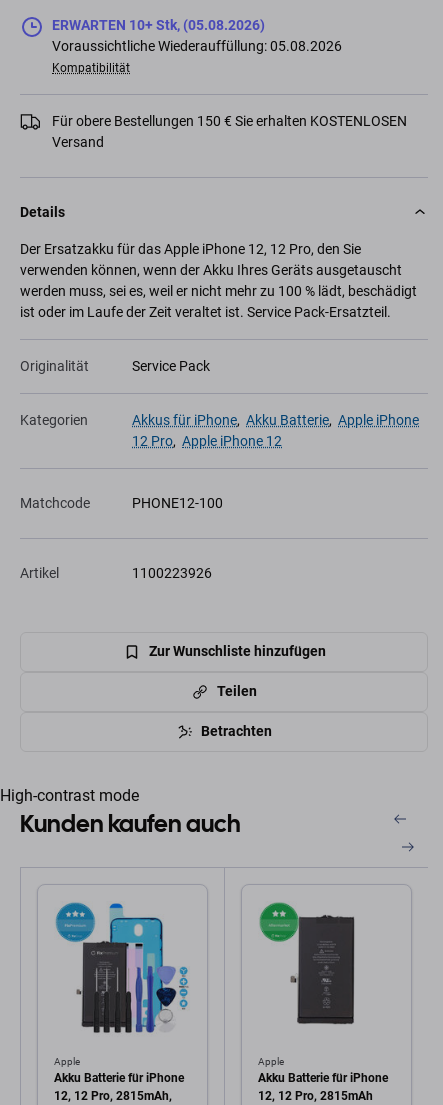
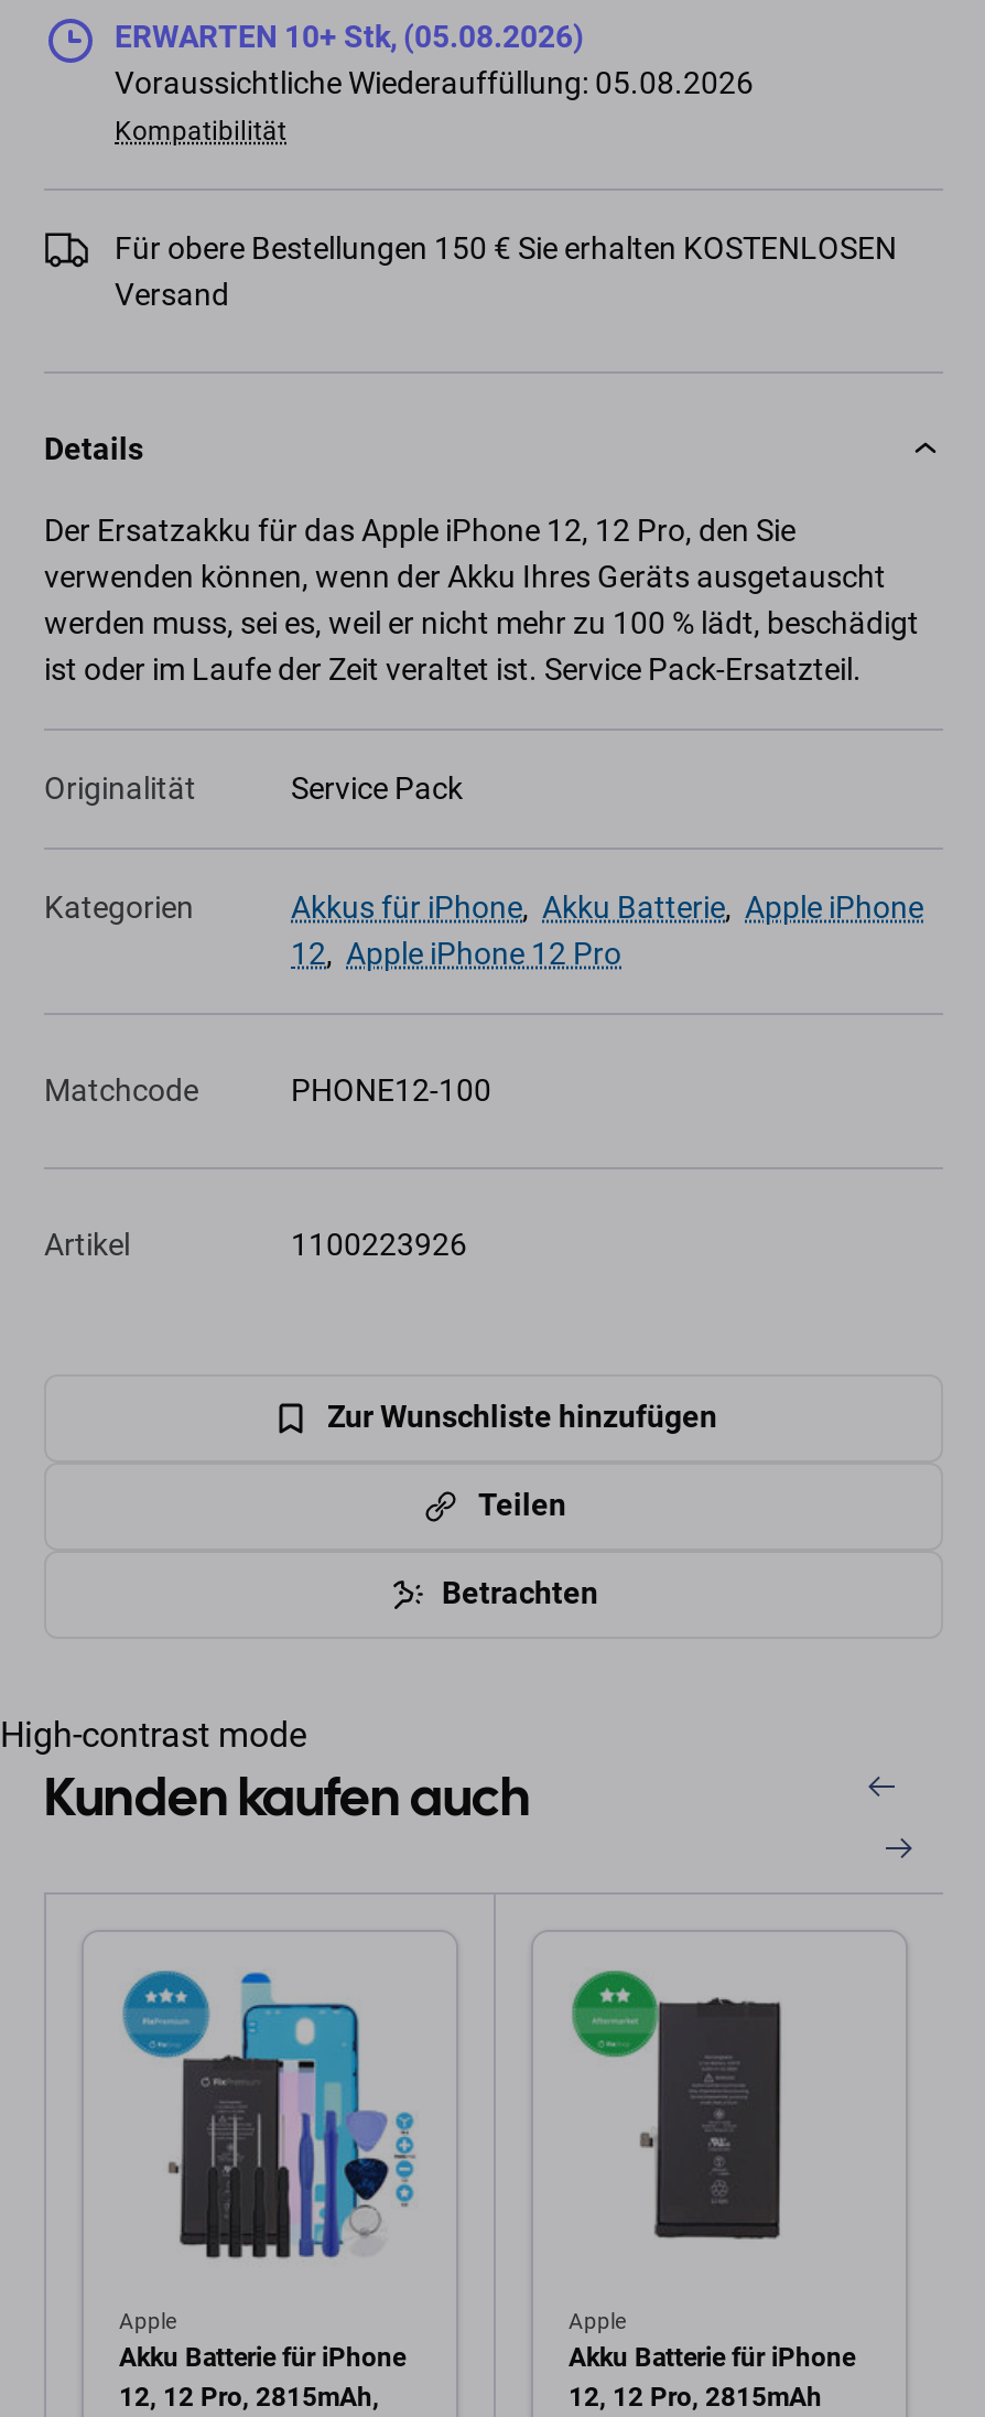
[132,433,282,449] 12 Pro, Apple iPhone 12 -> [291,935,621,971] 12, Apple iPhone 12 Pro

